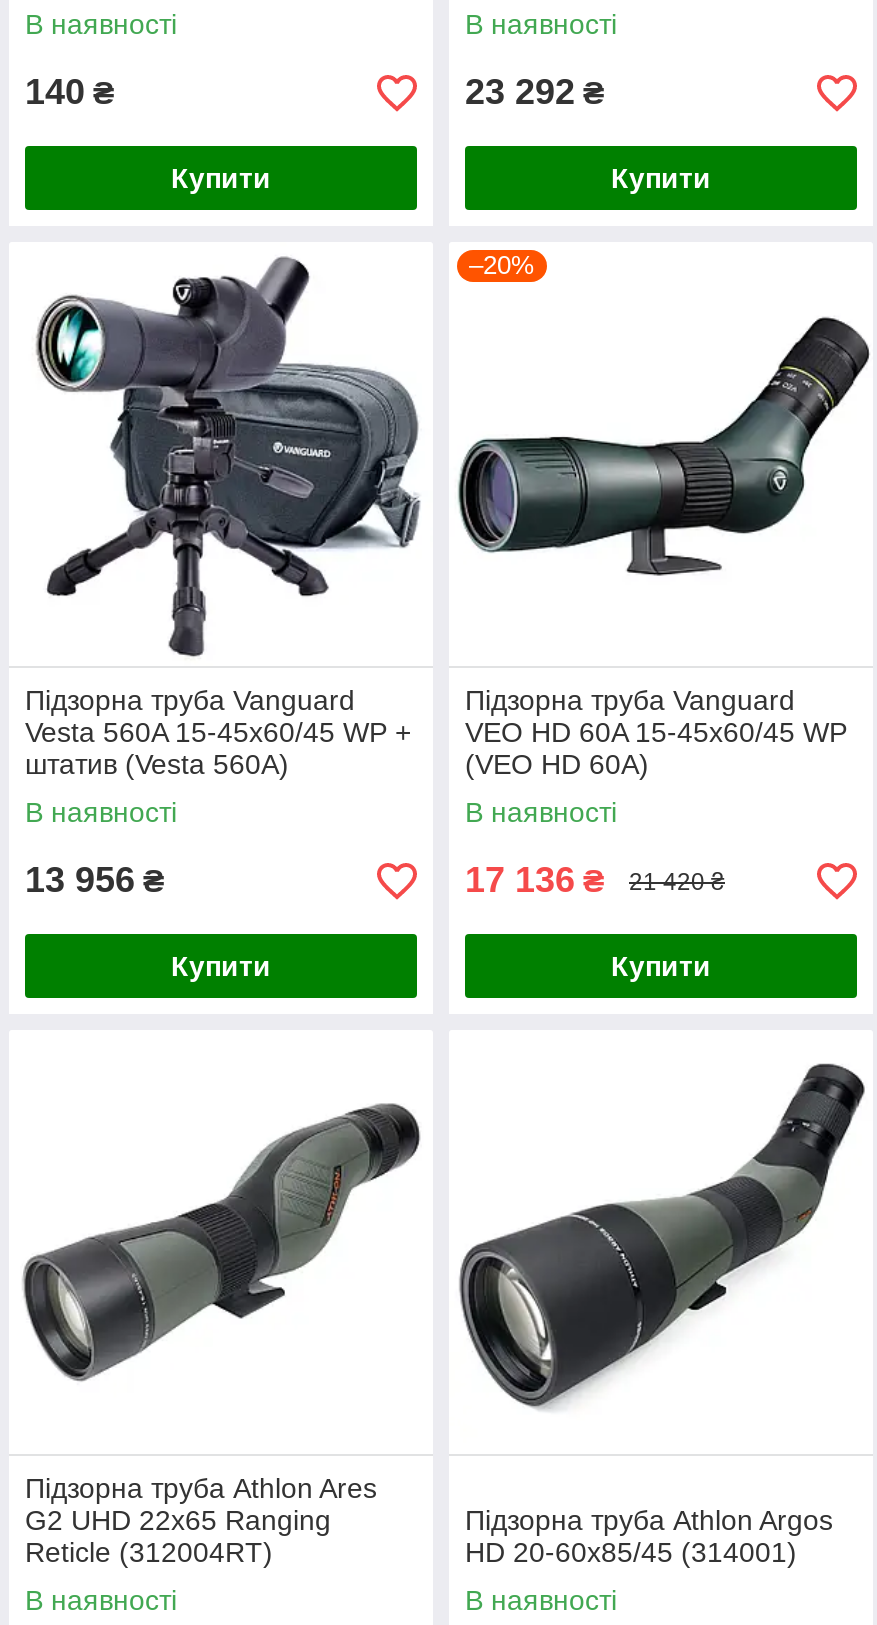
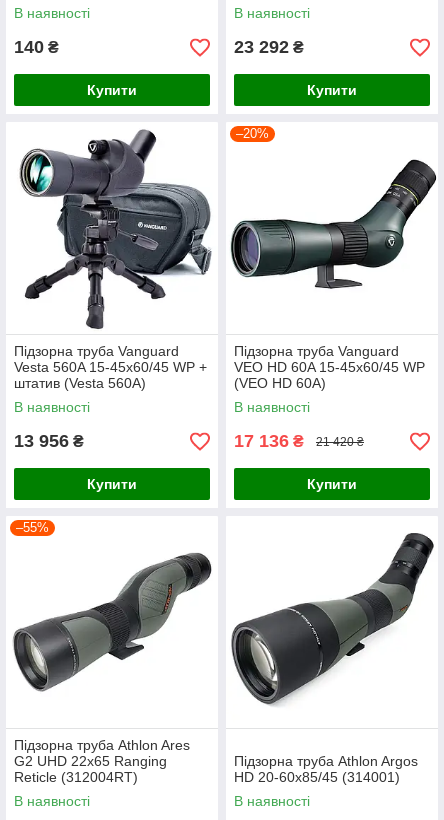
none -> [16,520,49,535] –55%

